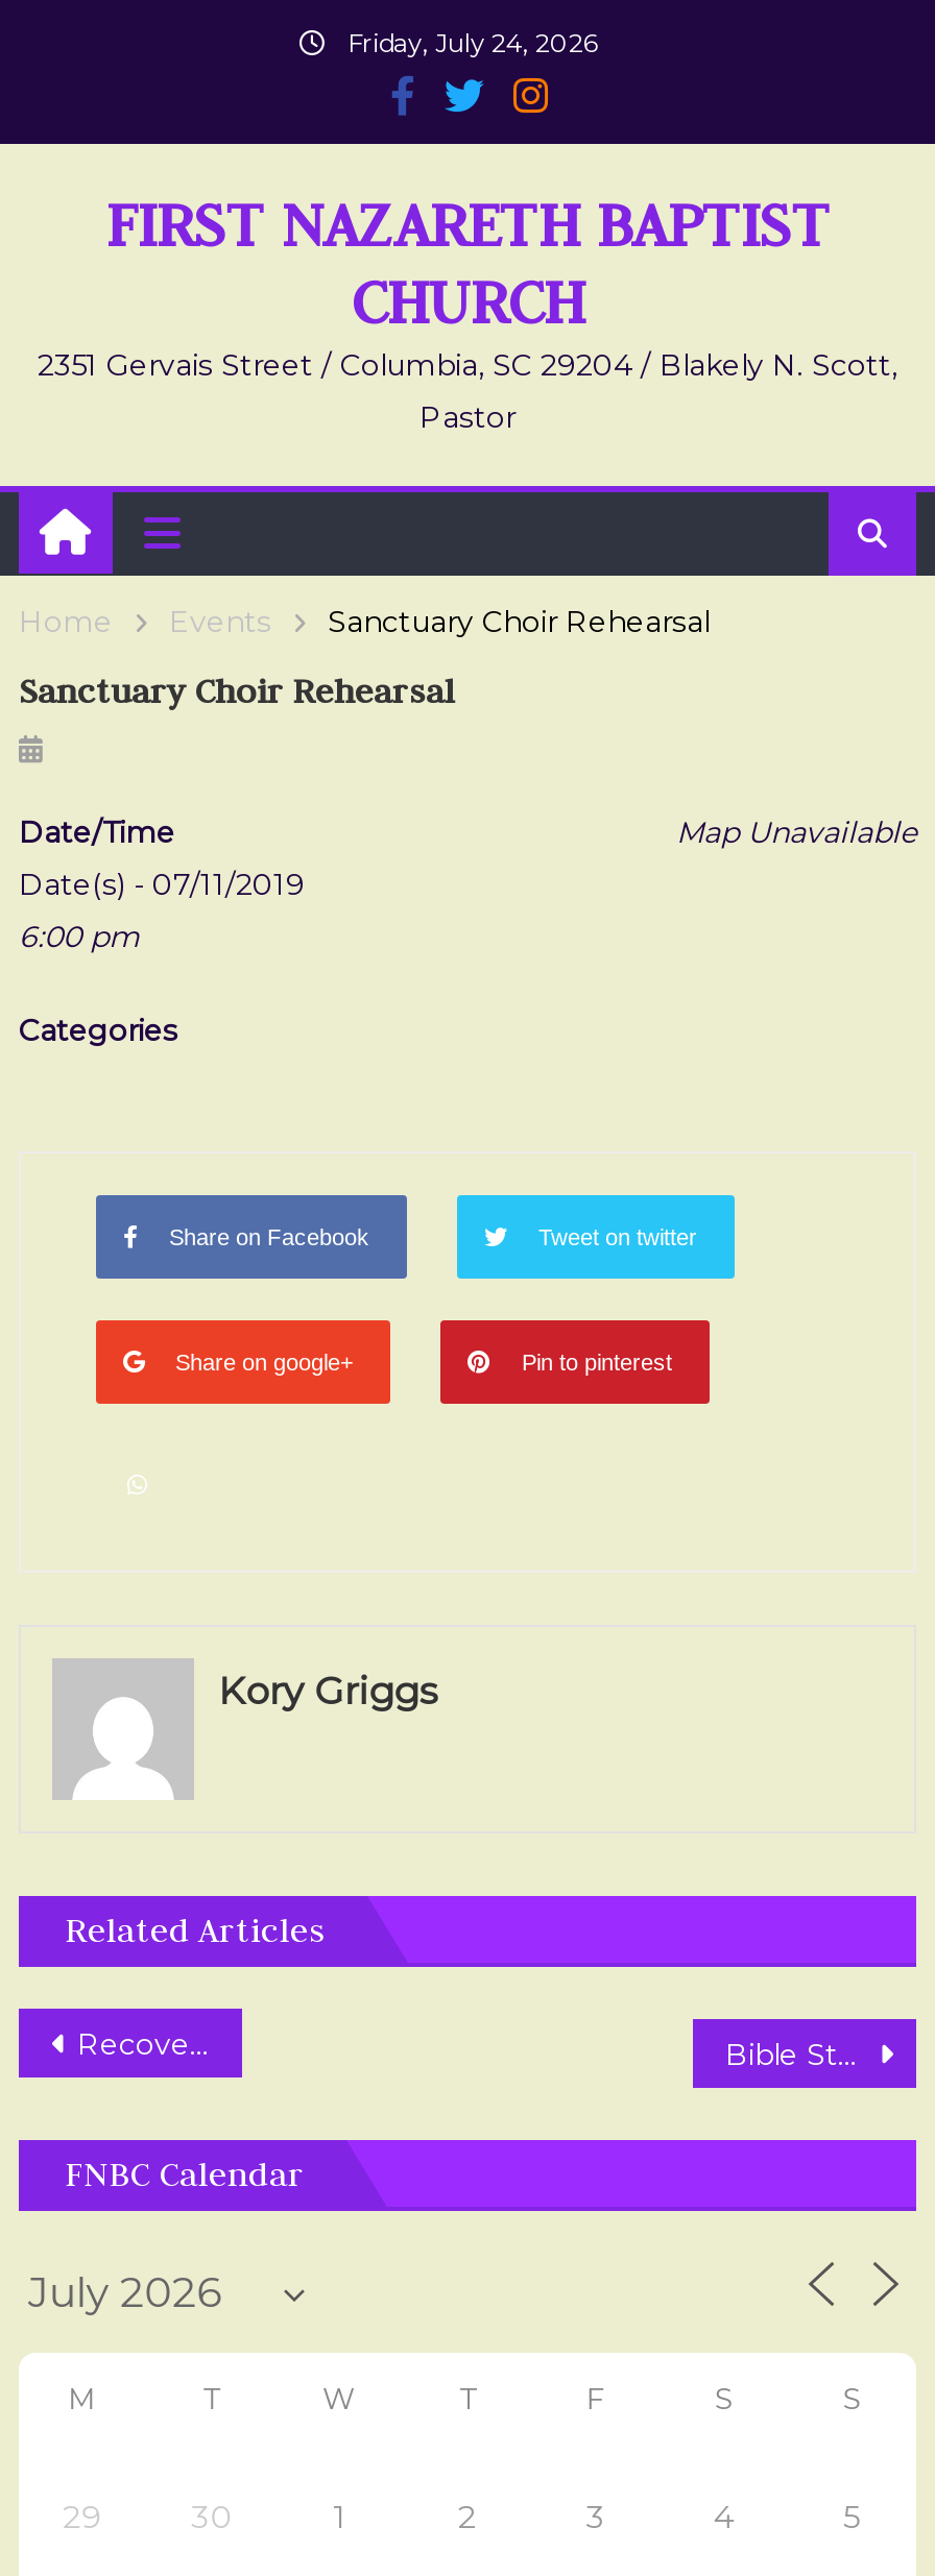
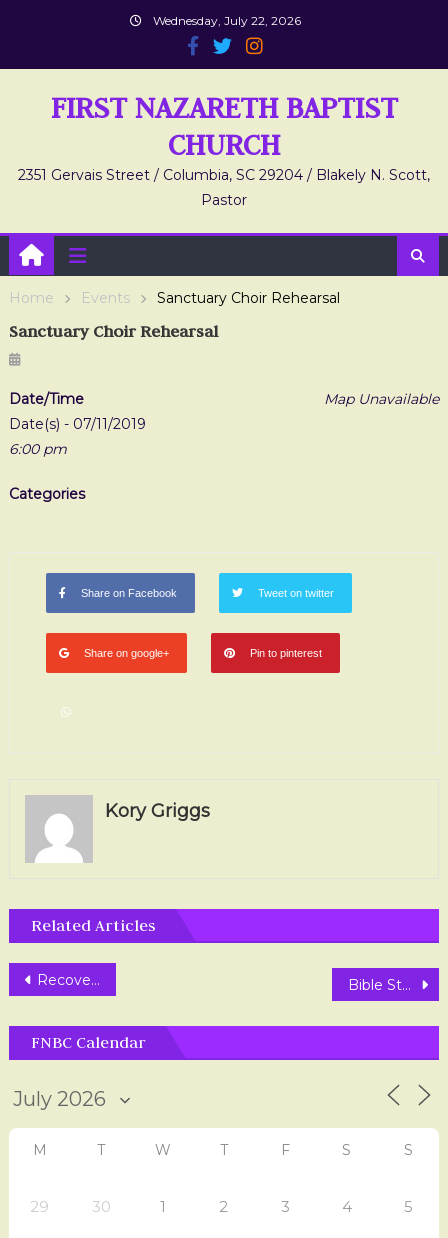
[341,27,598,58] Friday, July 24, 2026 -> [149,13,300,28] Wednesday, July 22, 2026

